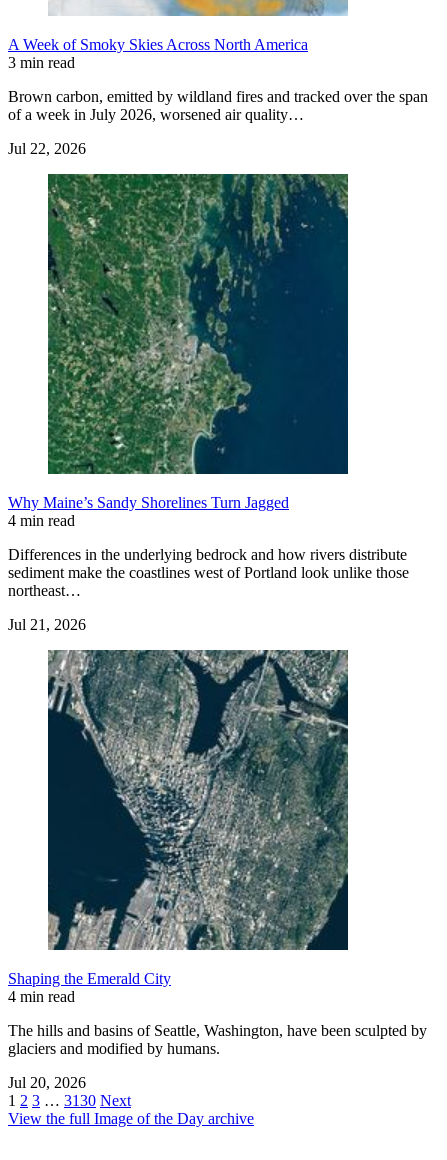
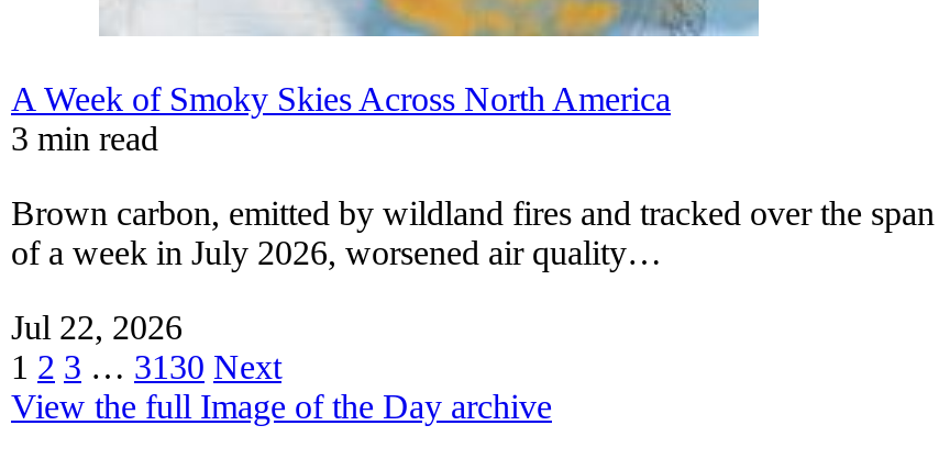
[8,173,409,633] [image] | Why Maine’s Sandy Shorelines Turn Jagged | 4 min read | Differences in the underlying bedrock and how rivers distribute | sediment make the coastlines west of Portland look unlike those | northeast… | Jul 21, 2026 -> none
[8,649,427,1091] [image] | Shaping the Emerald City | 4 min read | The hills and basins of Seattle, Washington, have been sculpted by | glaciers and modified by humans. | Jul 20, 2026 -> none

